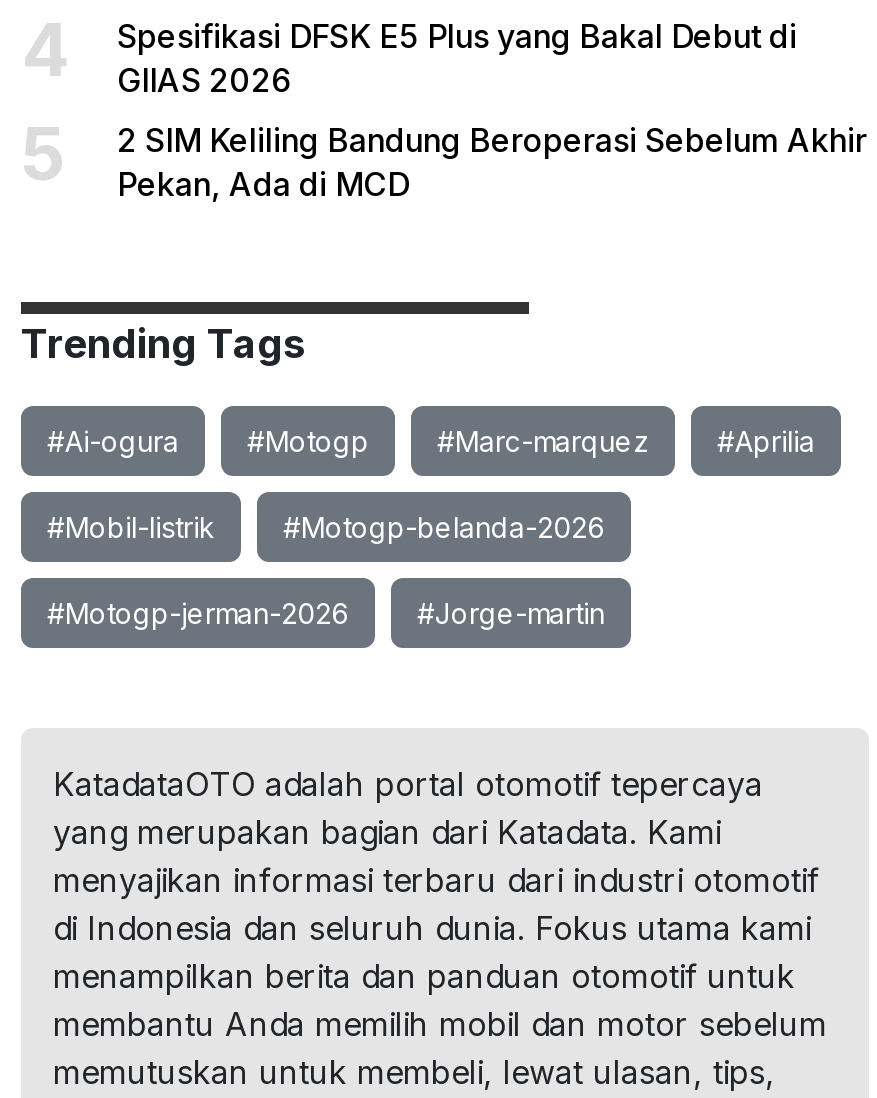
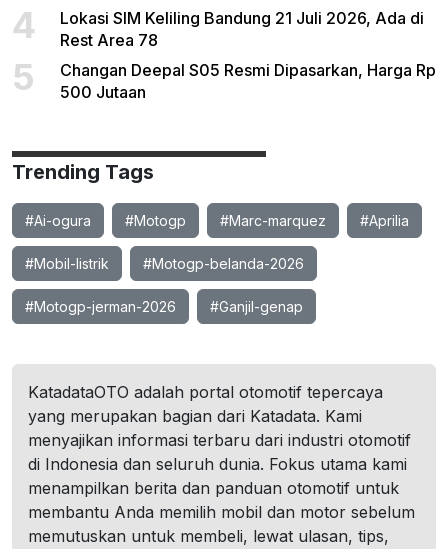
[117,16,797,100] Spesifikasi DFSK E5 Plus yang Bakal Debut di | GIIAS 2026 -> [60,8,424,50] Lokasi SIM Keliling Bandung 21 Juli 2026, Ada di | Rest Area 78
[117,120,867,204] 2 SIM Keliling Bandung Beroperasi Sebelum Akhir | Pekan, Ada di MCD -> [60,60,436,102] Changan Deepal S05 Resmi Dipasarkan, Harga Rp | 500 Jutaan
[417,596,605,630] #Jorge-martin -> [210,298,303,315] #Ganjil-genap

